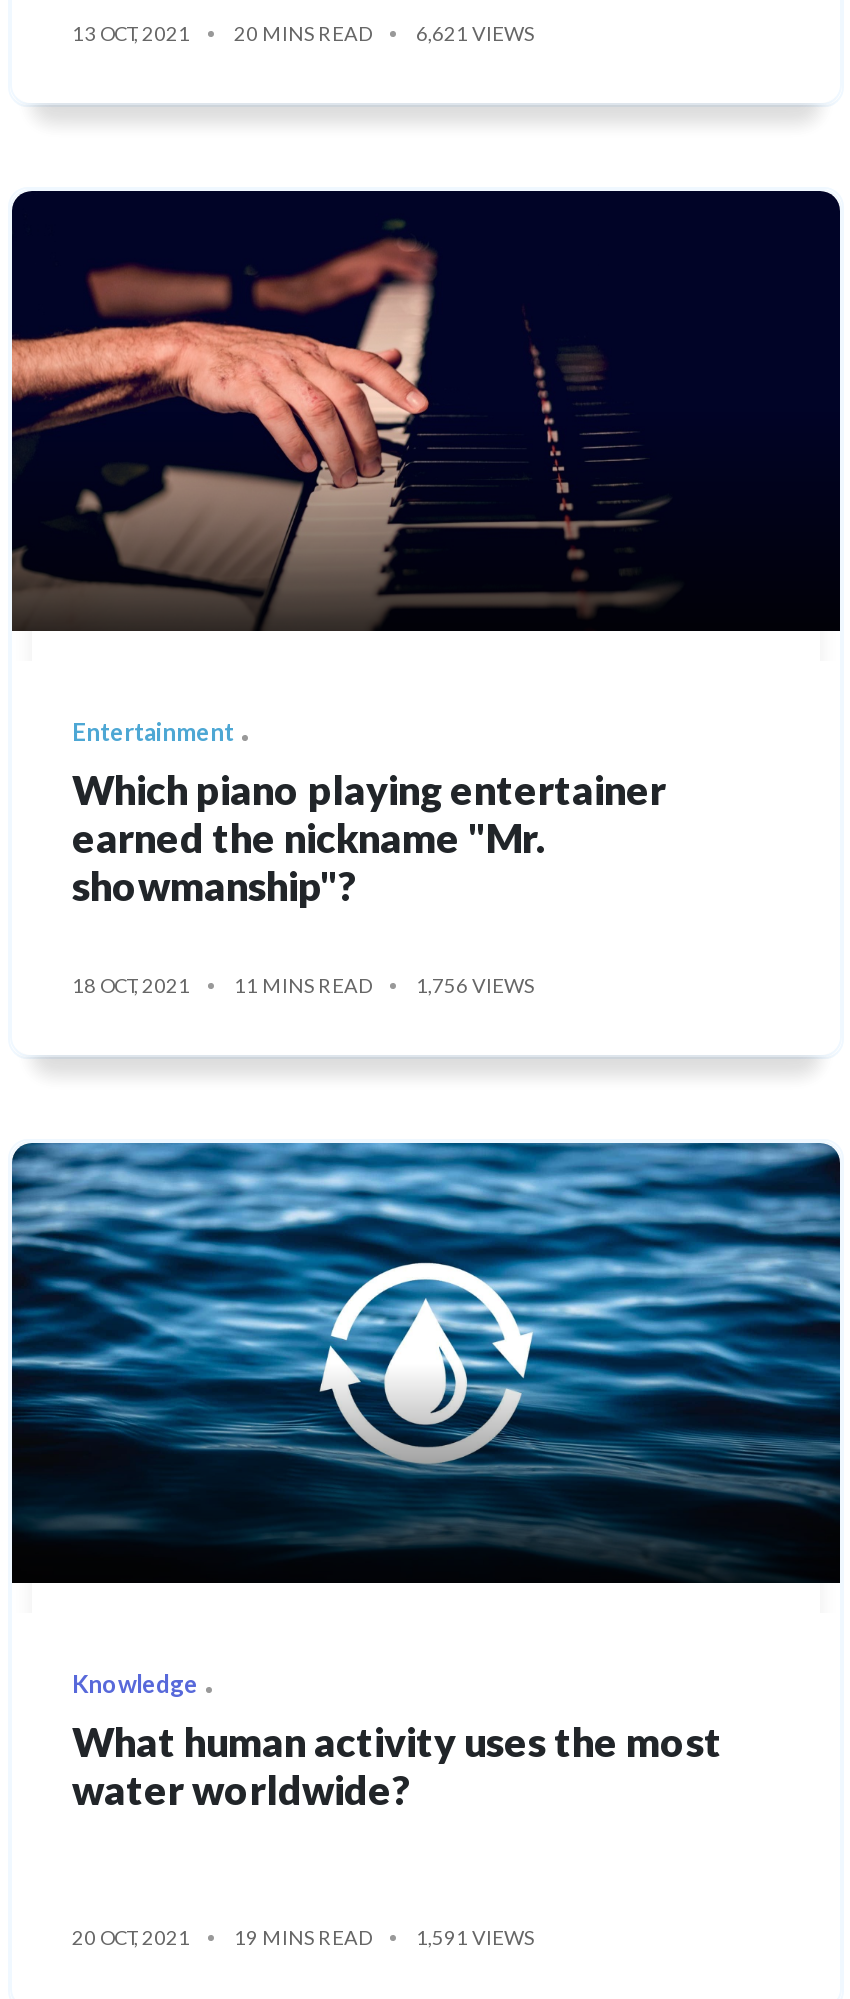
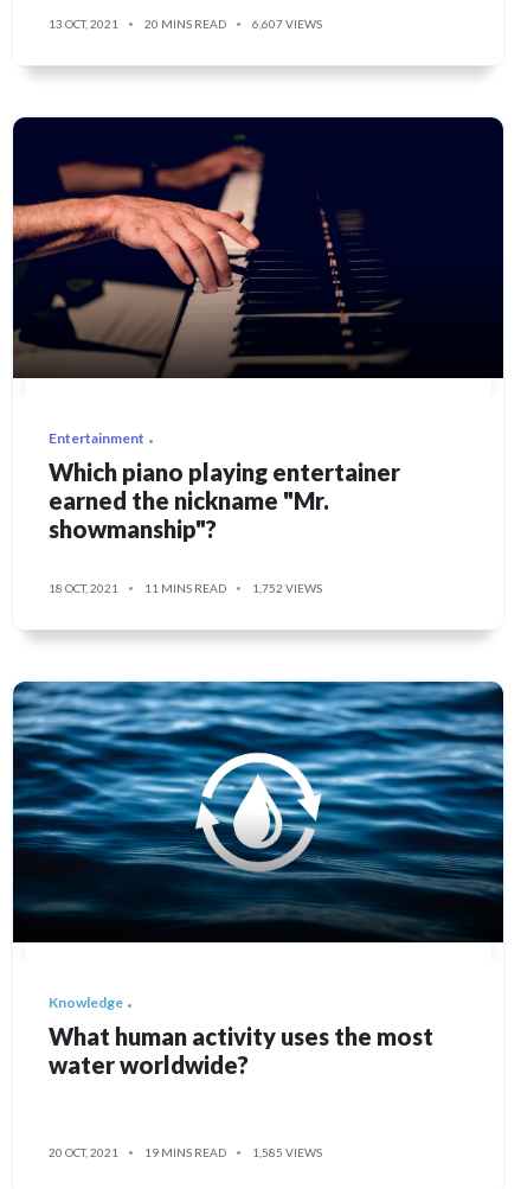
[72,22,534,46] 13 OCT, 2021 20 MINS READ 6,621 VIEWS -> [49,17,322,31] 13 OCT, 2021 20 MINS READ 6,607 VIEWS
[72,974,534,998] 18 OCT, 2021 11 MINS READ 1,756 VIEWS -> [49,581,322,595] 18 OCT, 2021 11 MINS READ 1,752 VIEWS
[72,1926,534,1950] 20 OCT, 2021 19 MINS READ 1,591 VIEWS -> [49,1145,322,1160] 20 OCT, 2021 19 MINS READ 1,585 VIEWS

